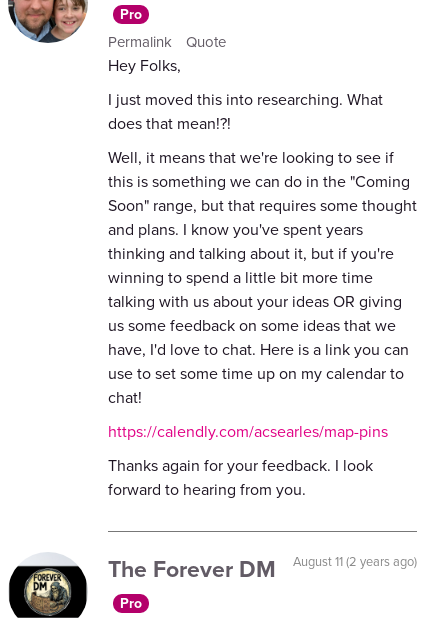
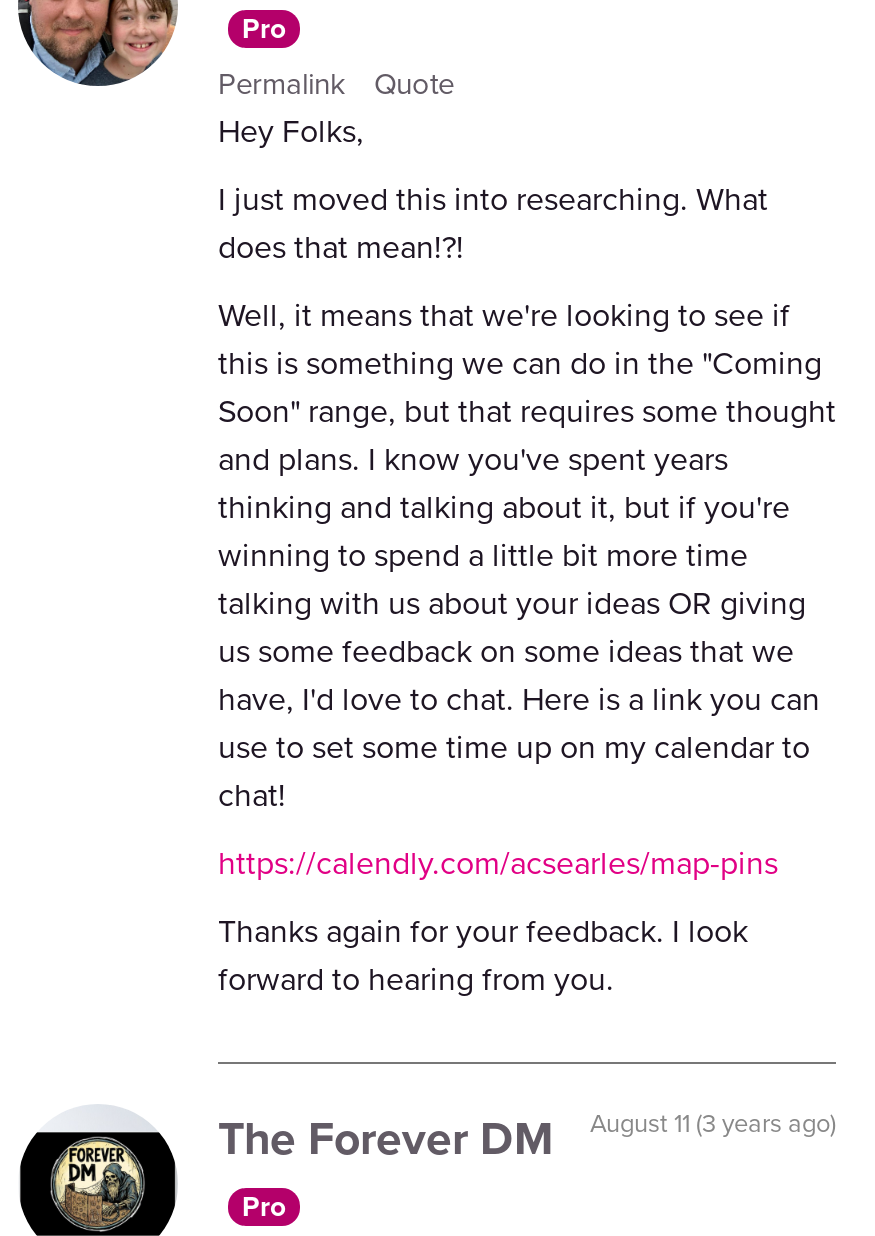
[293,552,417,570] August 11 (2 years ago) -> [590,1104,836,1140] August 11 (3 years ago)

